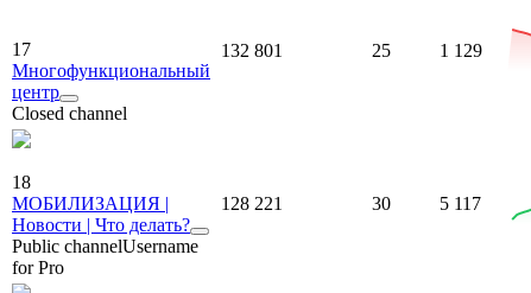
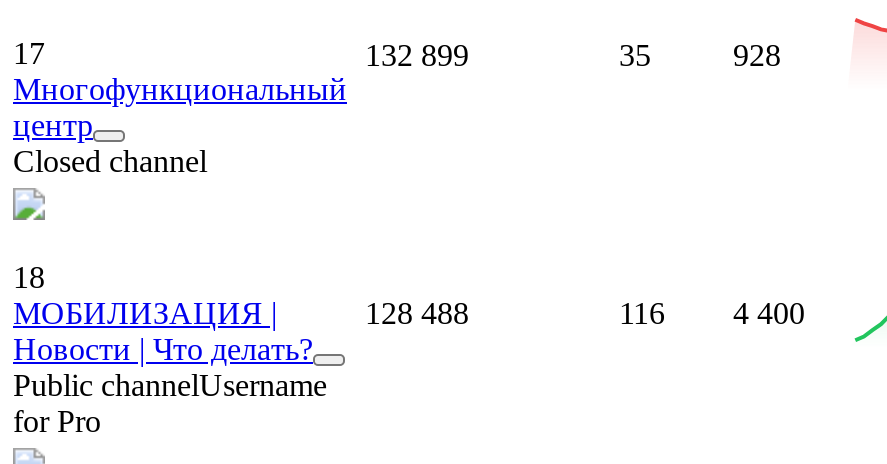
[221,40,283,60] 132 801 -> [365,38,469,72] 132 899
[372,40,391,60] 25 -> [619,38,651,72] 35
[440,40,482,60] 1 129 -> [733,38,781,72] 928
[221,193,283,213] 128 221 -> [365,296,469,330] 128 488
[372,193,391,213] 30 -> [619,296,665,330] 116
[440,193,481,213] 5 117 -> [733,296,805,330] 4 400

